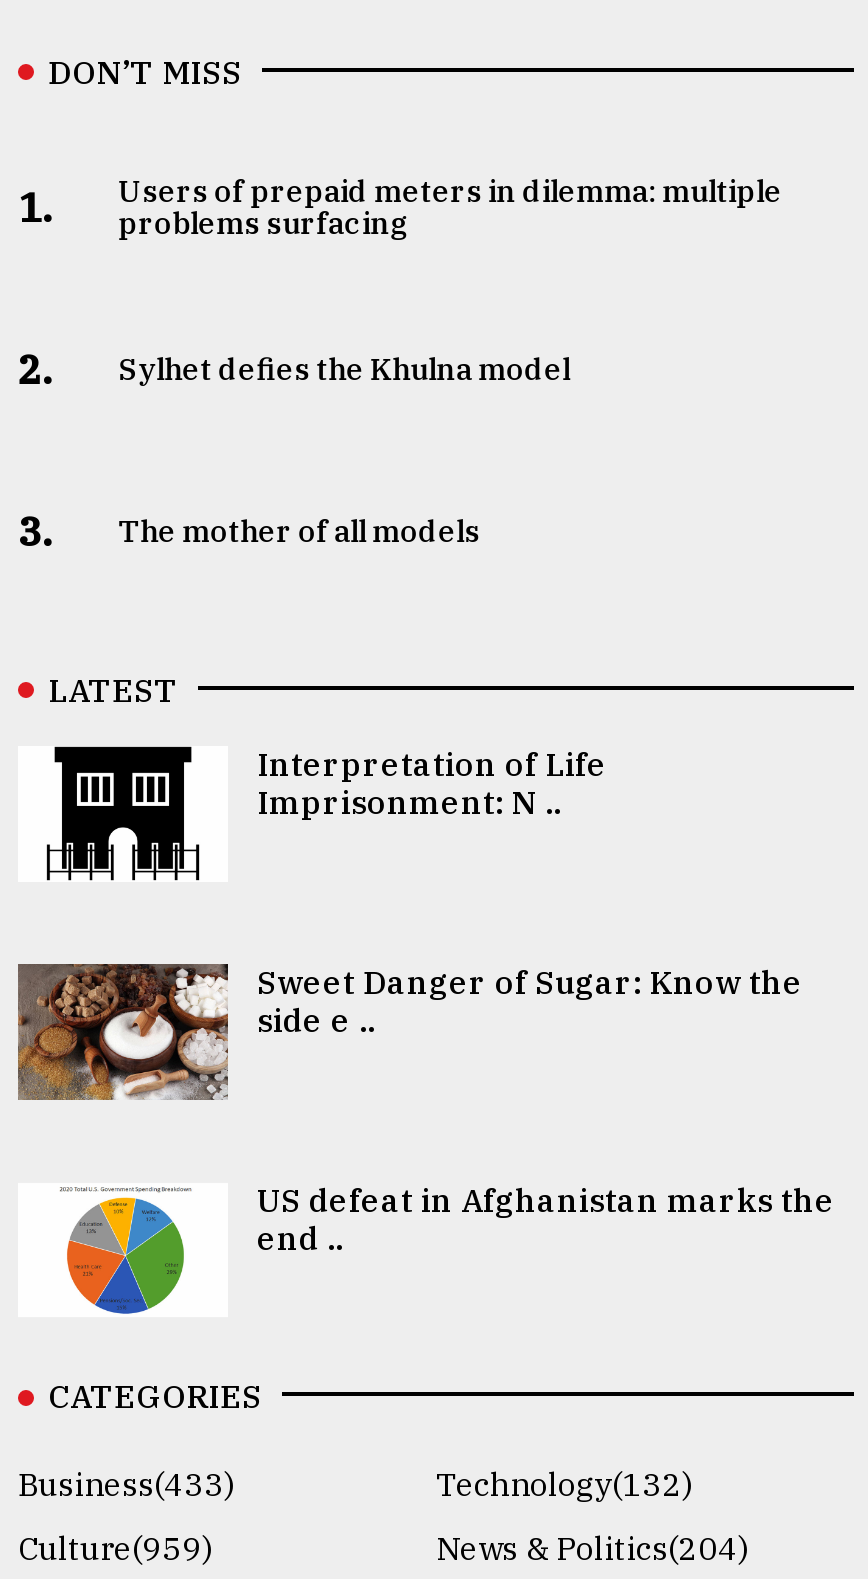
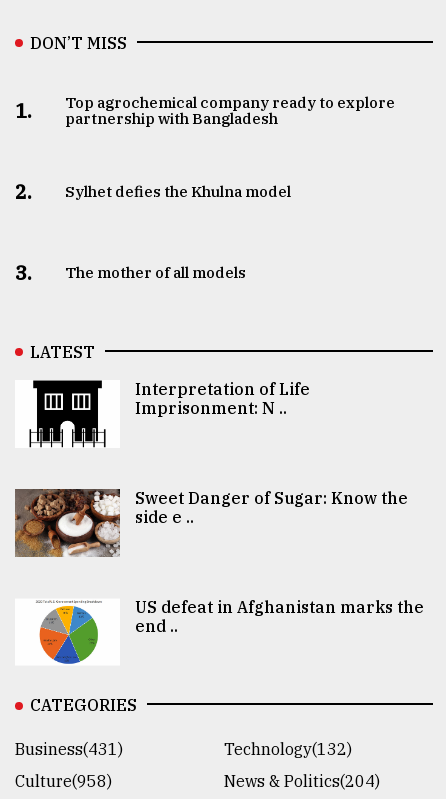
[118,171,782,241] Users of prepaid meters in dilemma: multiple | problems surfacing -> [65,93,395,128] Top agrochemical company ready to explore | partnership with Bangladesh
[18,1464,234,1504] Business(433) -> [15,739,123,759] Business(431)
[18,1528,212,1568] Culture(959) -> [15,771,112,791] Culture(958)

